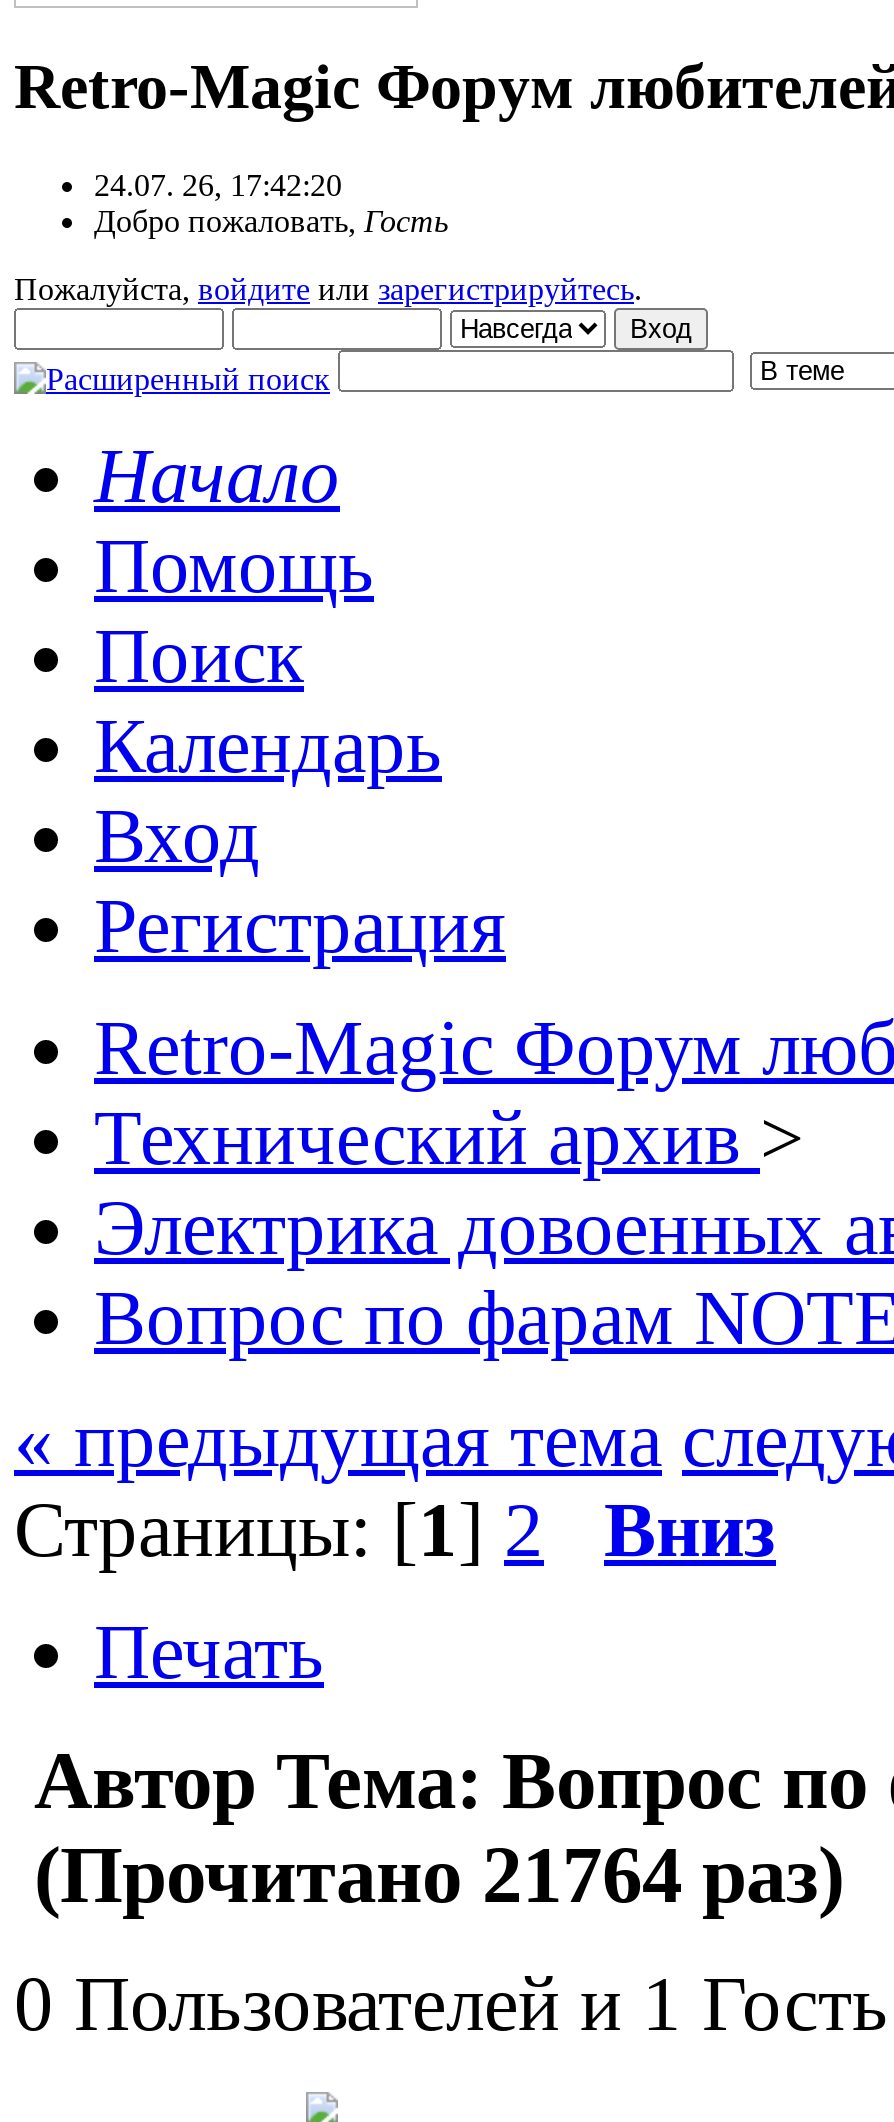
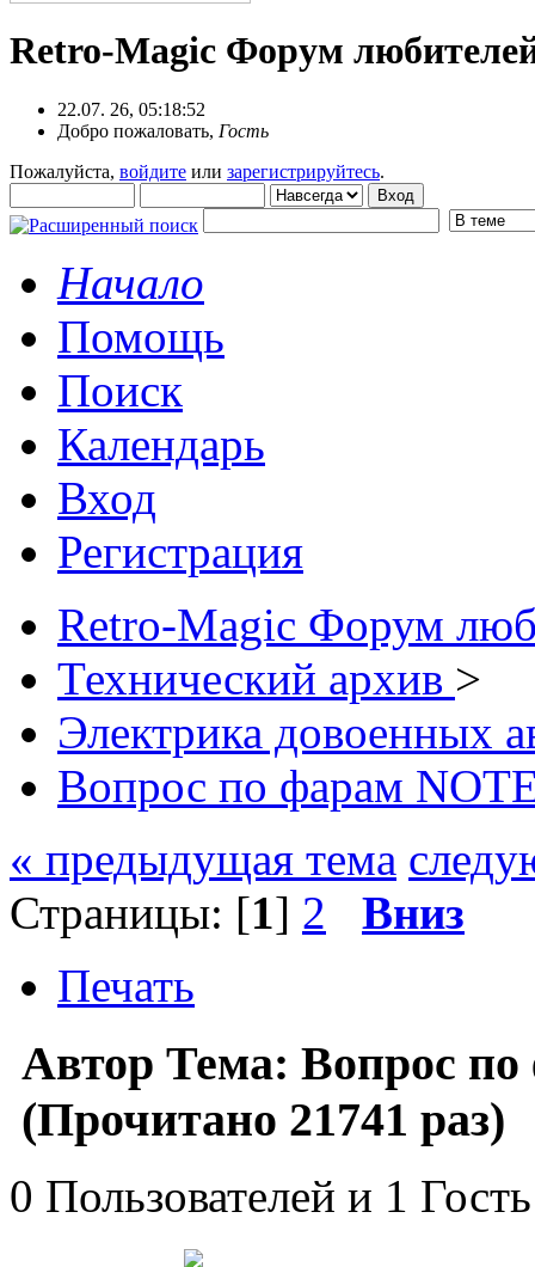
[94,168,342,202] 24.07. 26, 17:42:20 -> [57,99,205,119] 22.07. 26, 05:18:52
[14,1829,844,1919] (Прочитано 21764 раз) -> [10,1092,505,1146] (Прочитано 21741 раз)

